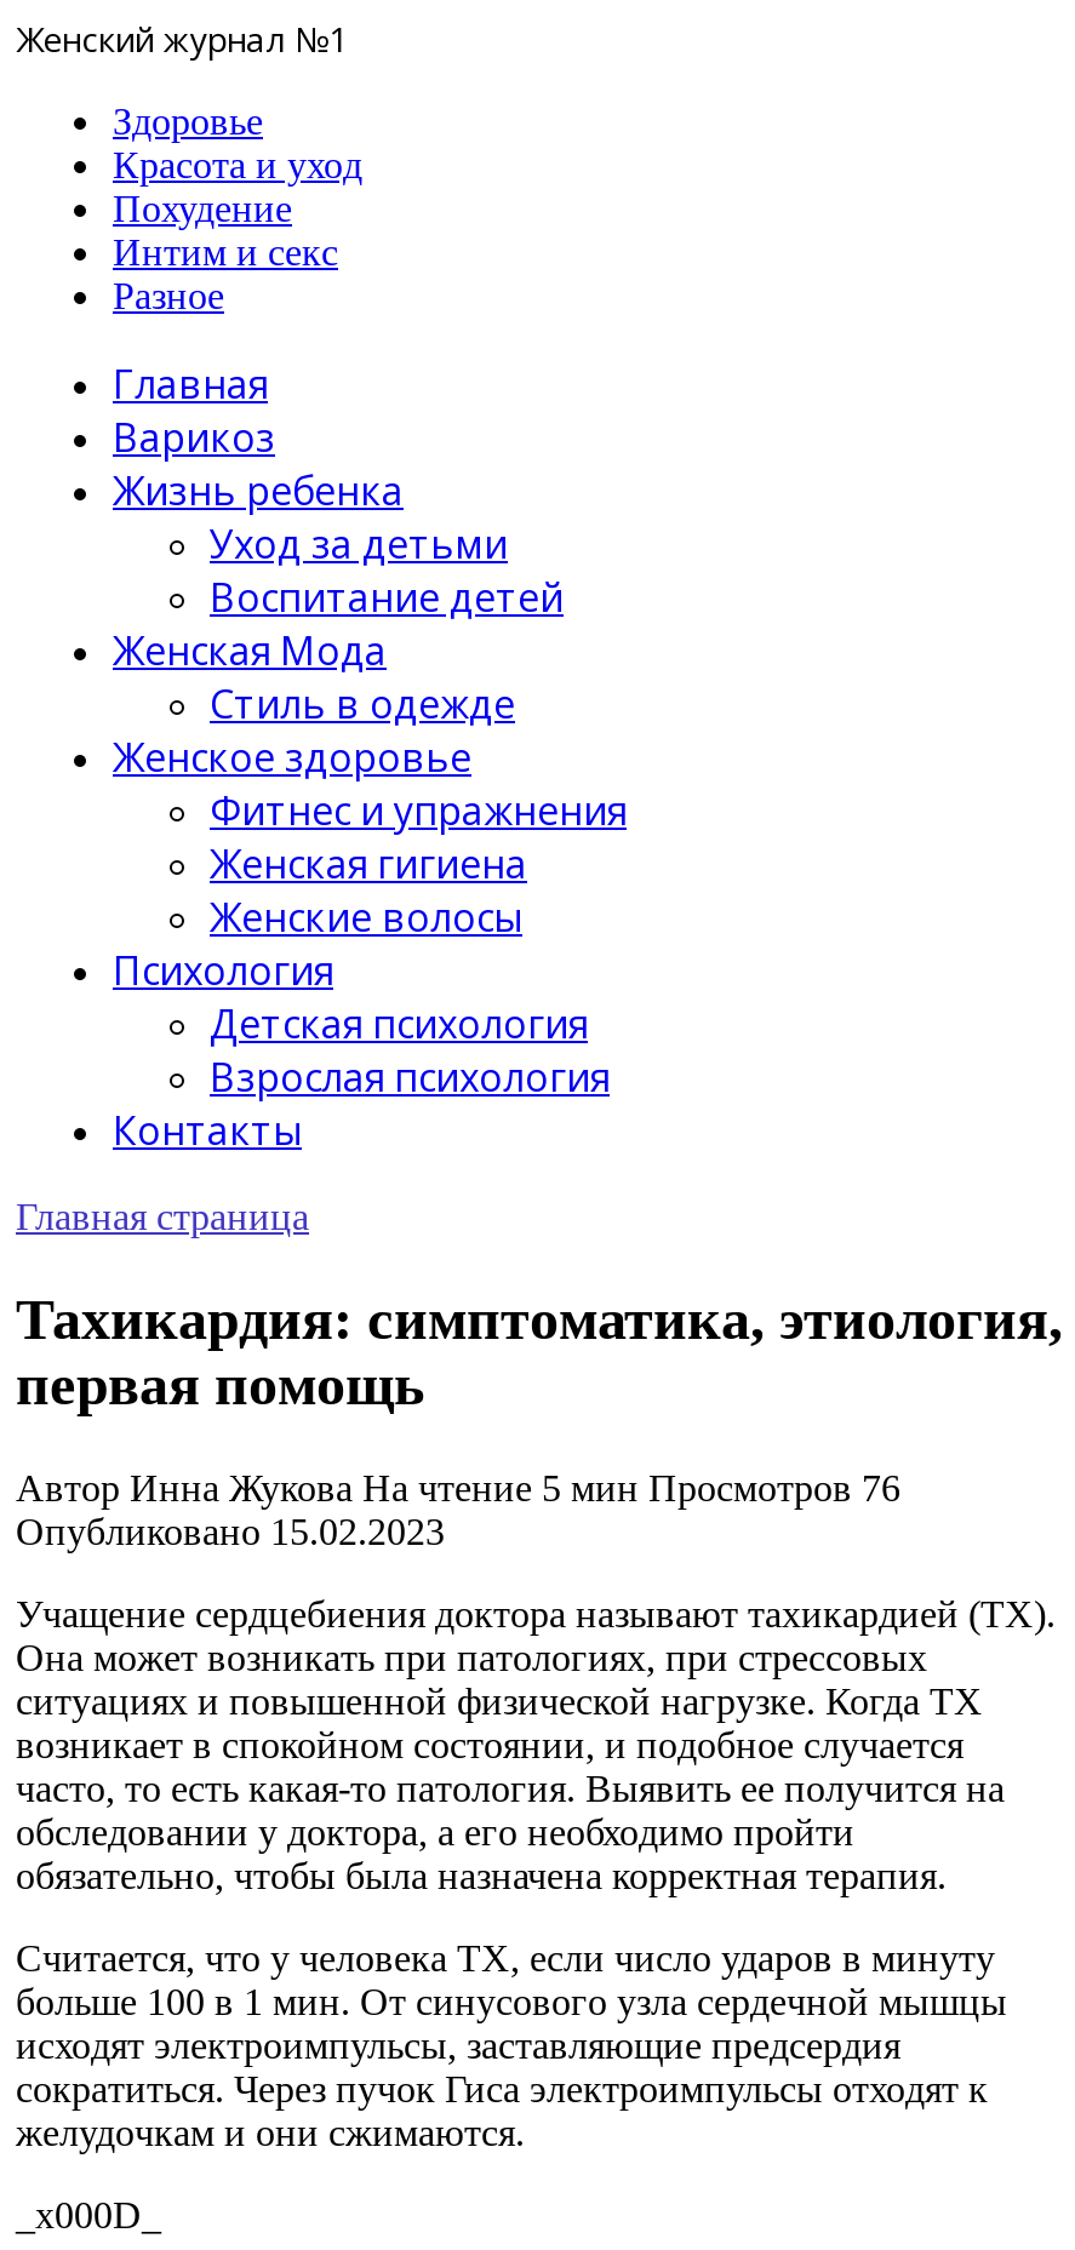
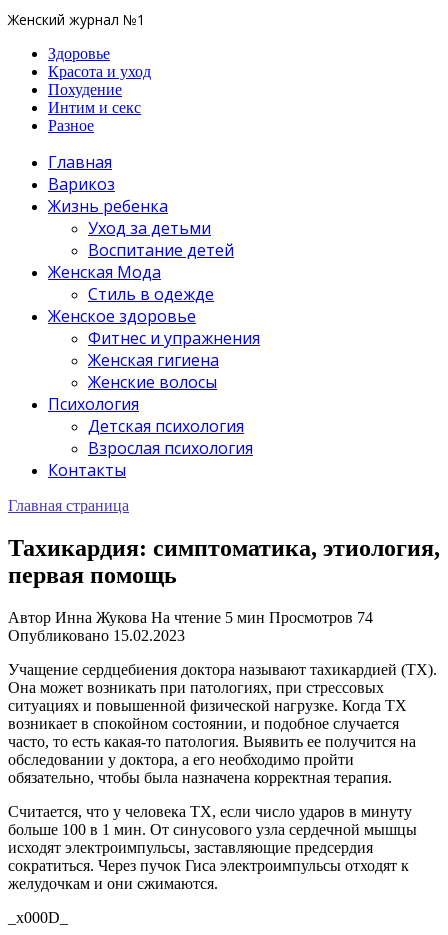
[16,1467,900,1508] Автор Инна Жукова На чтение 5 мин Просмотров 76 -> [8,609,373,626] Автор Инна Жукова На чтение 5 мин Просмотров 74

